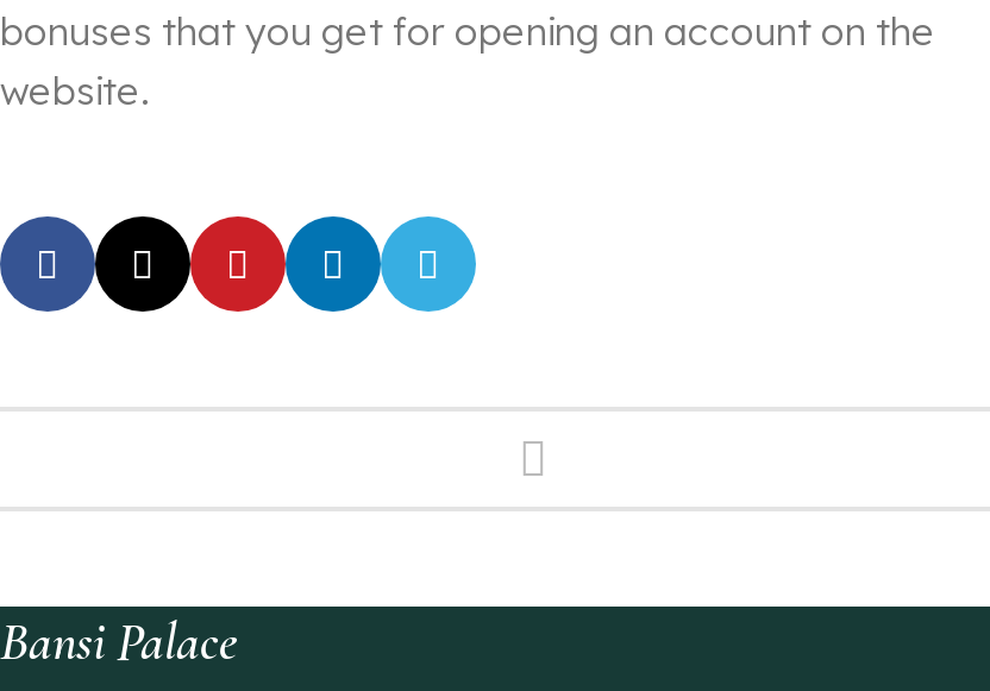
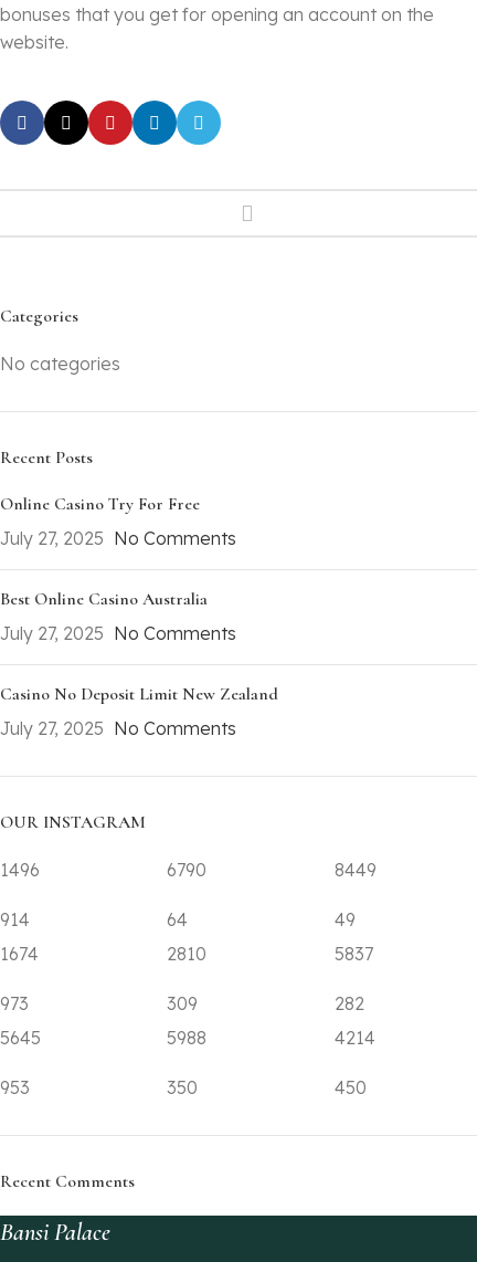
none -> [0,305,120,375] Categories | No categories
none -> [0,447,278,740] Recent Posts | Online Casino Try For Free | July 27, 2025 No Comments | Best Online Casino Australia | July 27, 2025 No Comments | Casino No Deposit Limit New Zealand | July 27, 2025 No Comments
none -> [0,811,146,931] OUR INSTAGRAM | 1496 | 914
none -> [0,859,376,1015] 8449 | 49 | 1674 | 973
none -> [0,943,373,1099] 5837 | 282 | 5645 | 953
none -> [0,1170,135,1193] Recent Comments
none -> [167,859,207,931] 6790 | 64
none -> [167,943,207,1015] 2810 | 309
none -> [167,1027,207,1099] 5988 | 350
none -> [334,1027,375,1099] 4214 | 450

